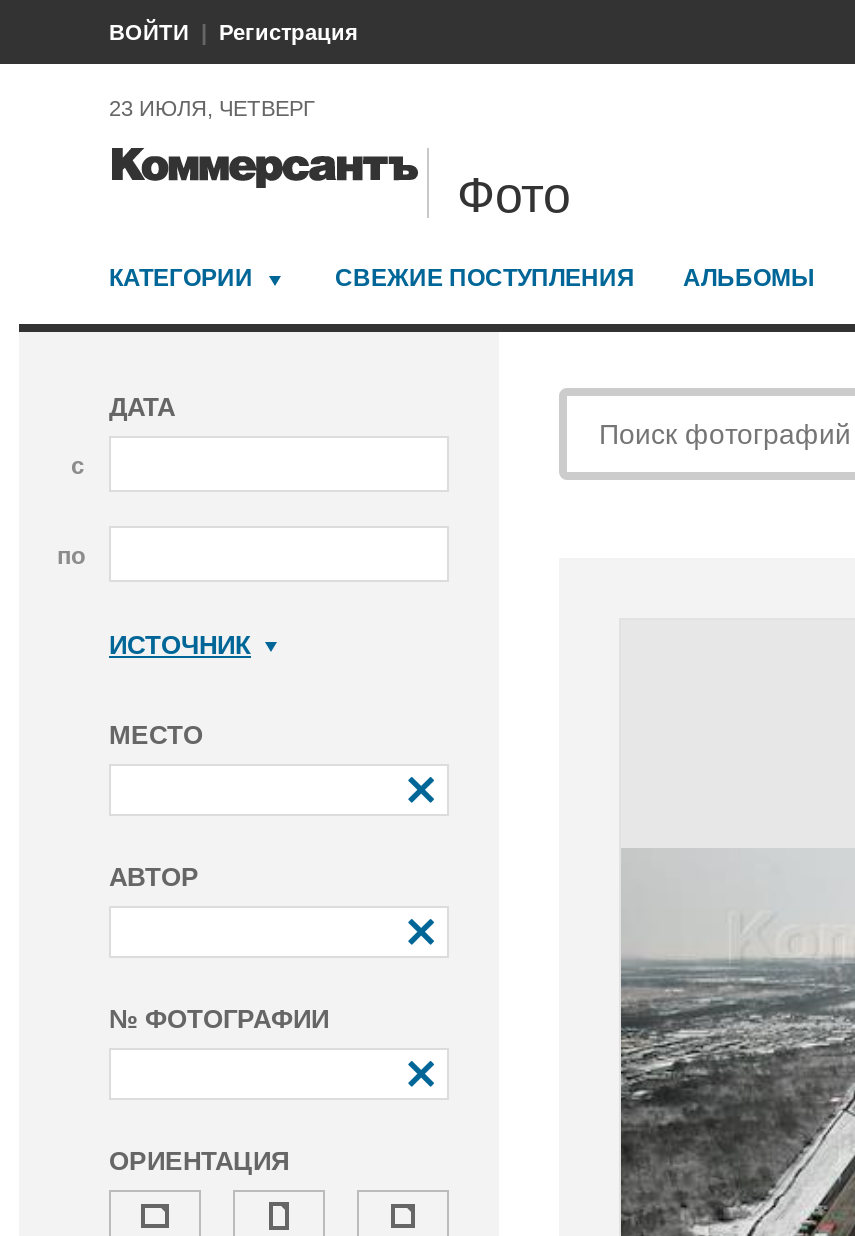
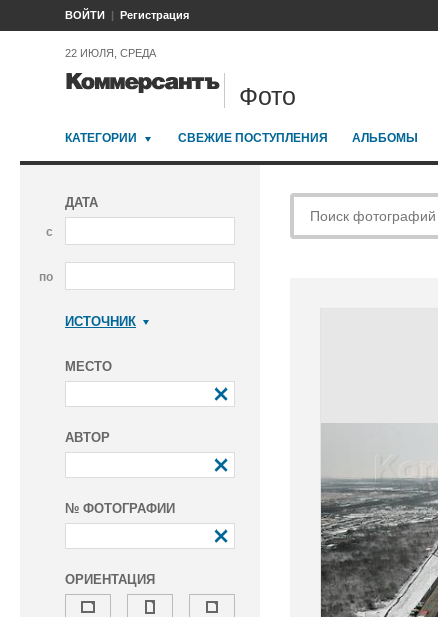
[109,96,315,120] 23 ИЮЛЯ, ЧЕТВЕРГ -> [65,47,156,59] 22 ИЮЛЯ, СРЕДА

